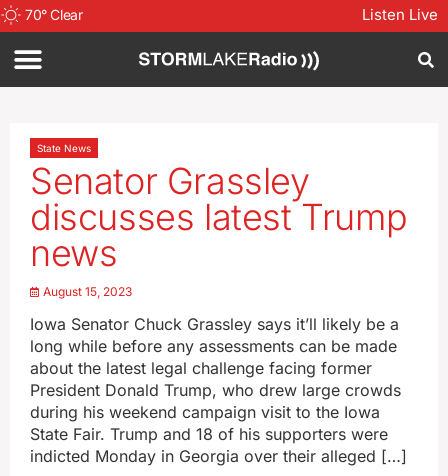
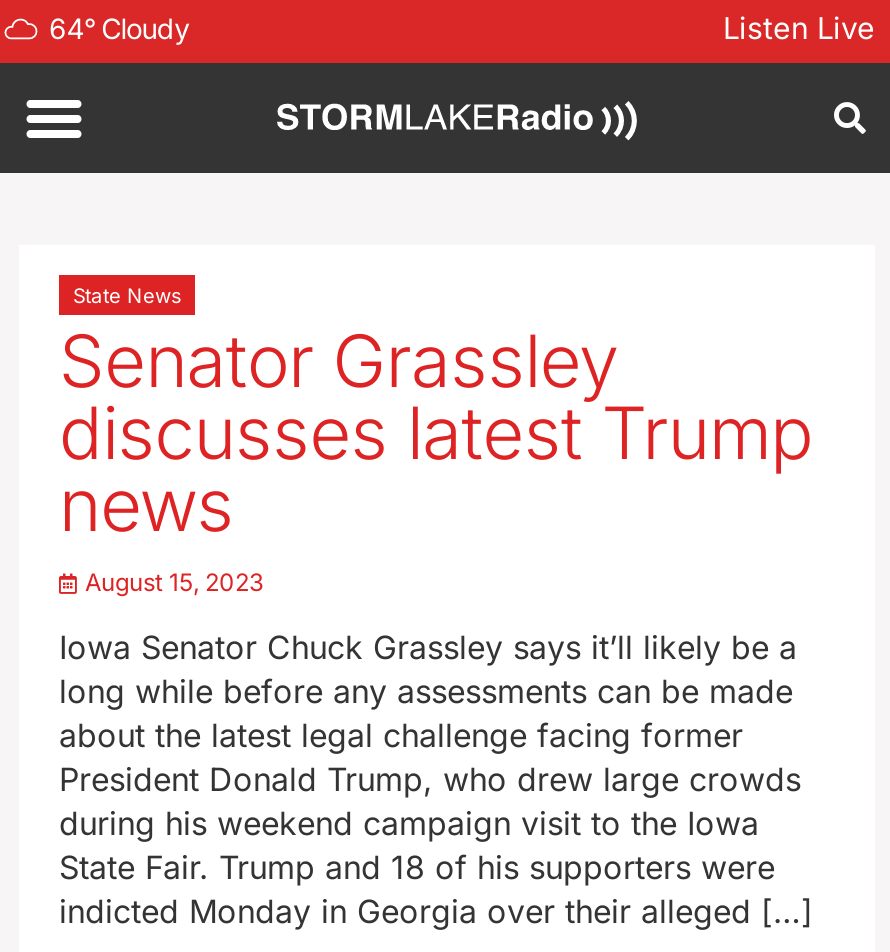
[25,5,83,22] 70° Clear -> [49,10,190,44] 64° Cloudy

